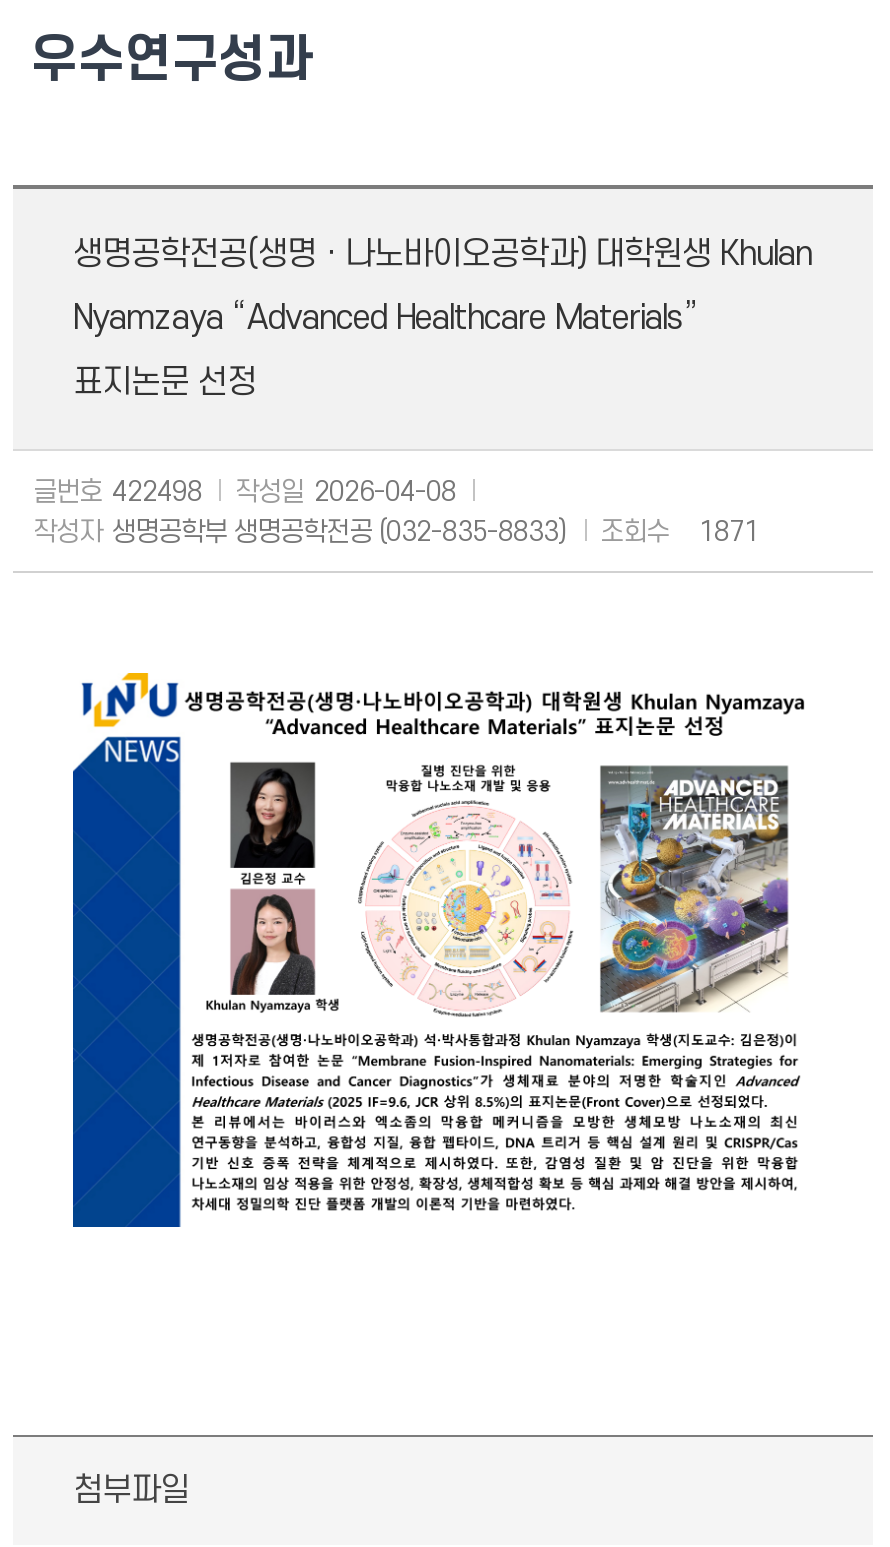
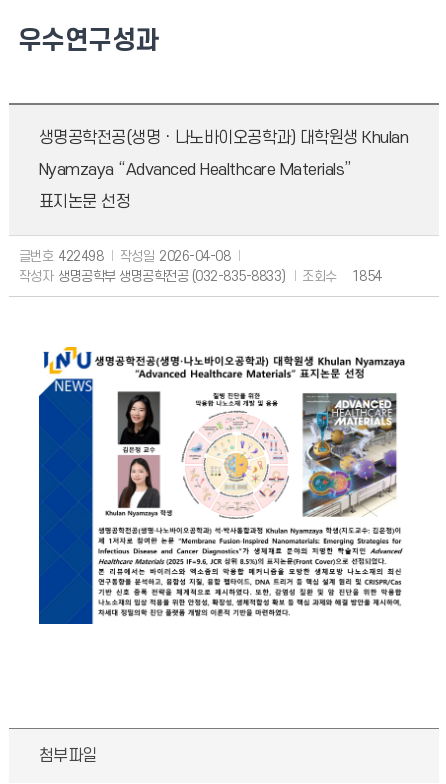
[33,517,759,547] 작성자 생명공학부 생명공학전공 (032-835-8833) 조회수 1871 -> [19,269,382,284] 작성자 생명공학부 생명공학전공 (032-835-8833) 조회수 1854

